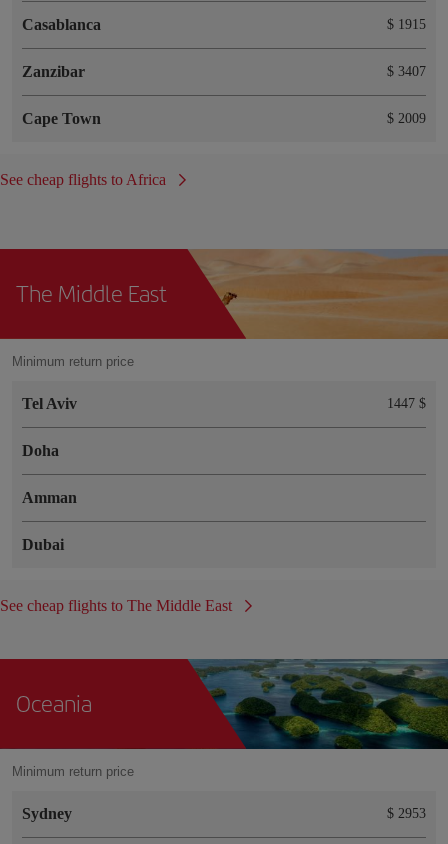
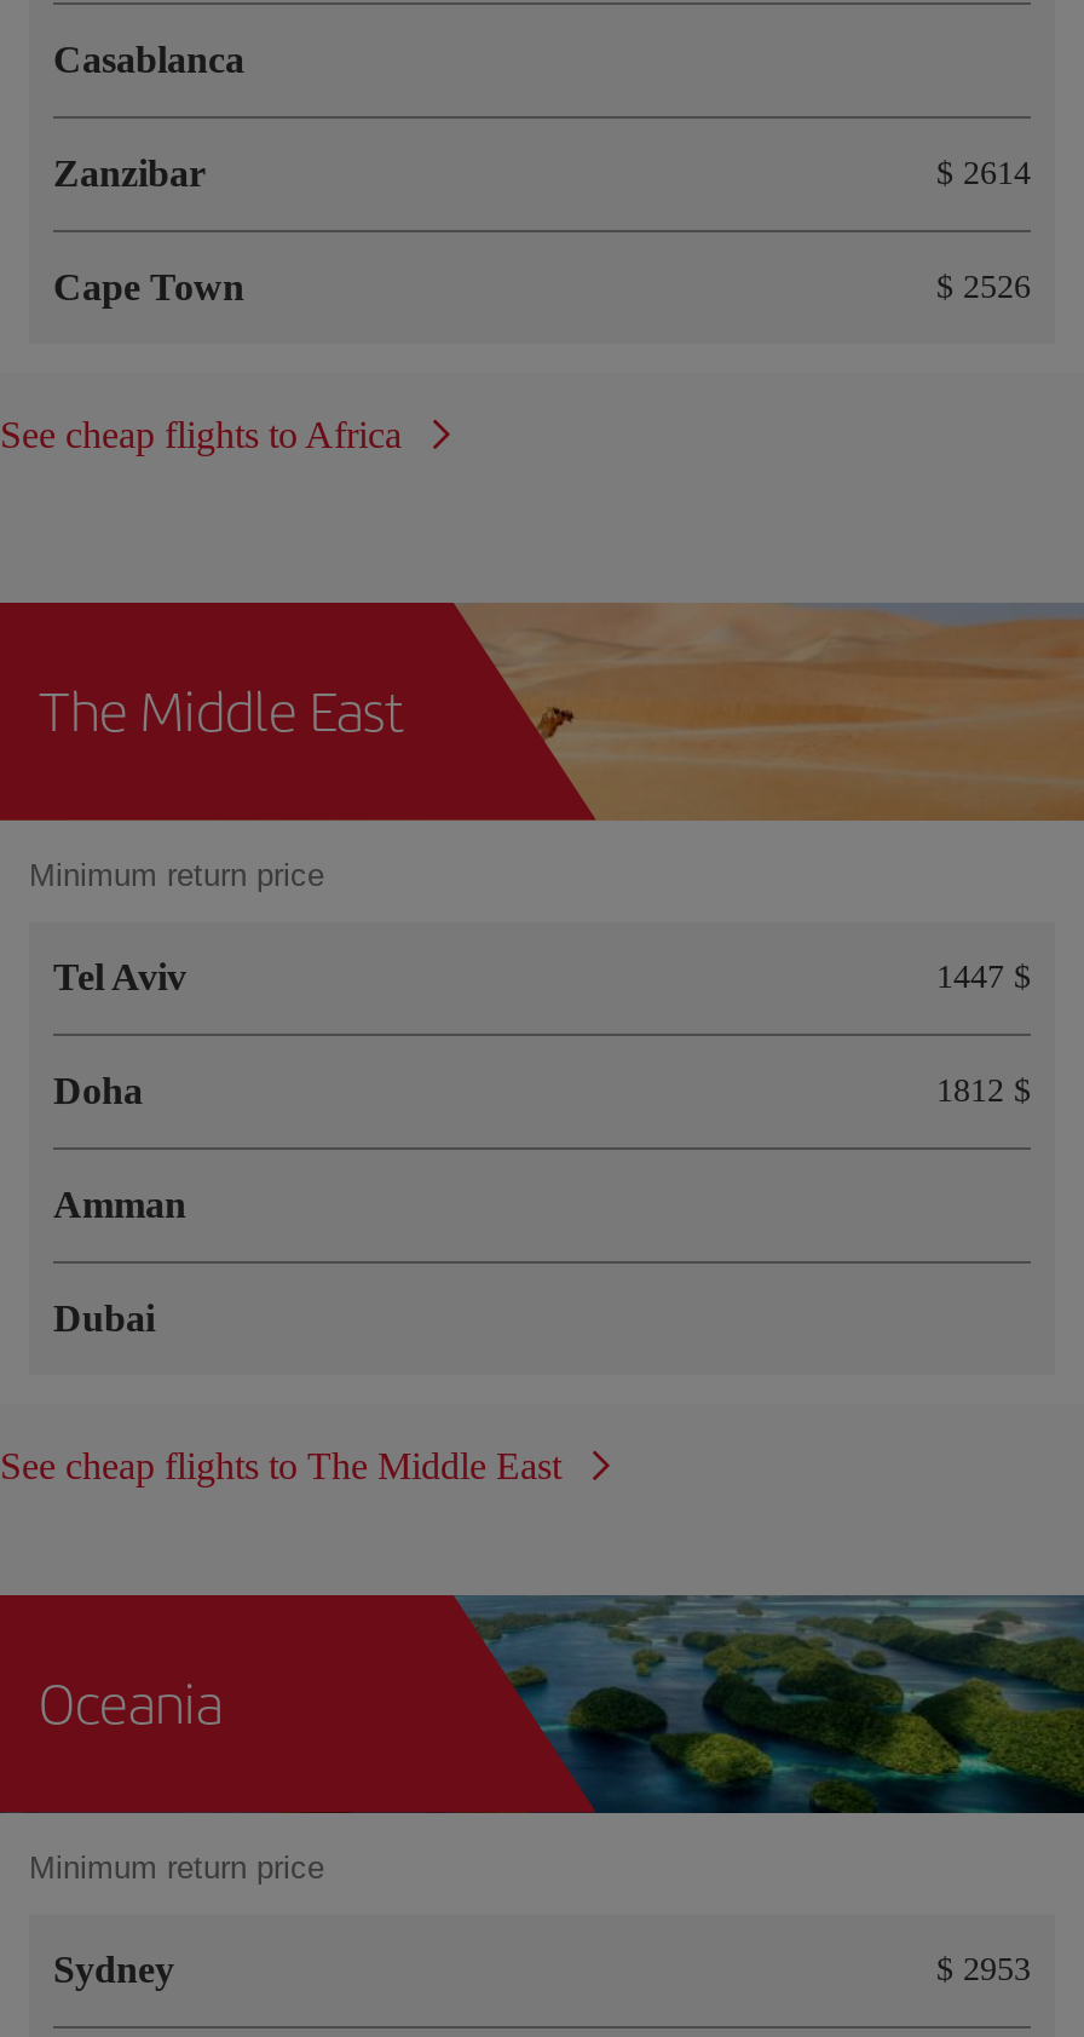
[387,17,426,32] $ 1915 -> none
[387,64,426,79] $ 3407 -> [936,154,1031,191] $ 2614
[387,111,426,126] $ 2009 -> [936,268,1031,305] $ 2526
none -> [936,1072,1031,1108] 1812 $

